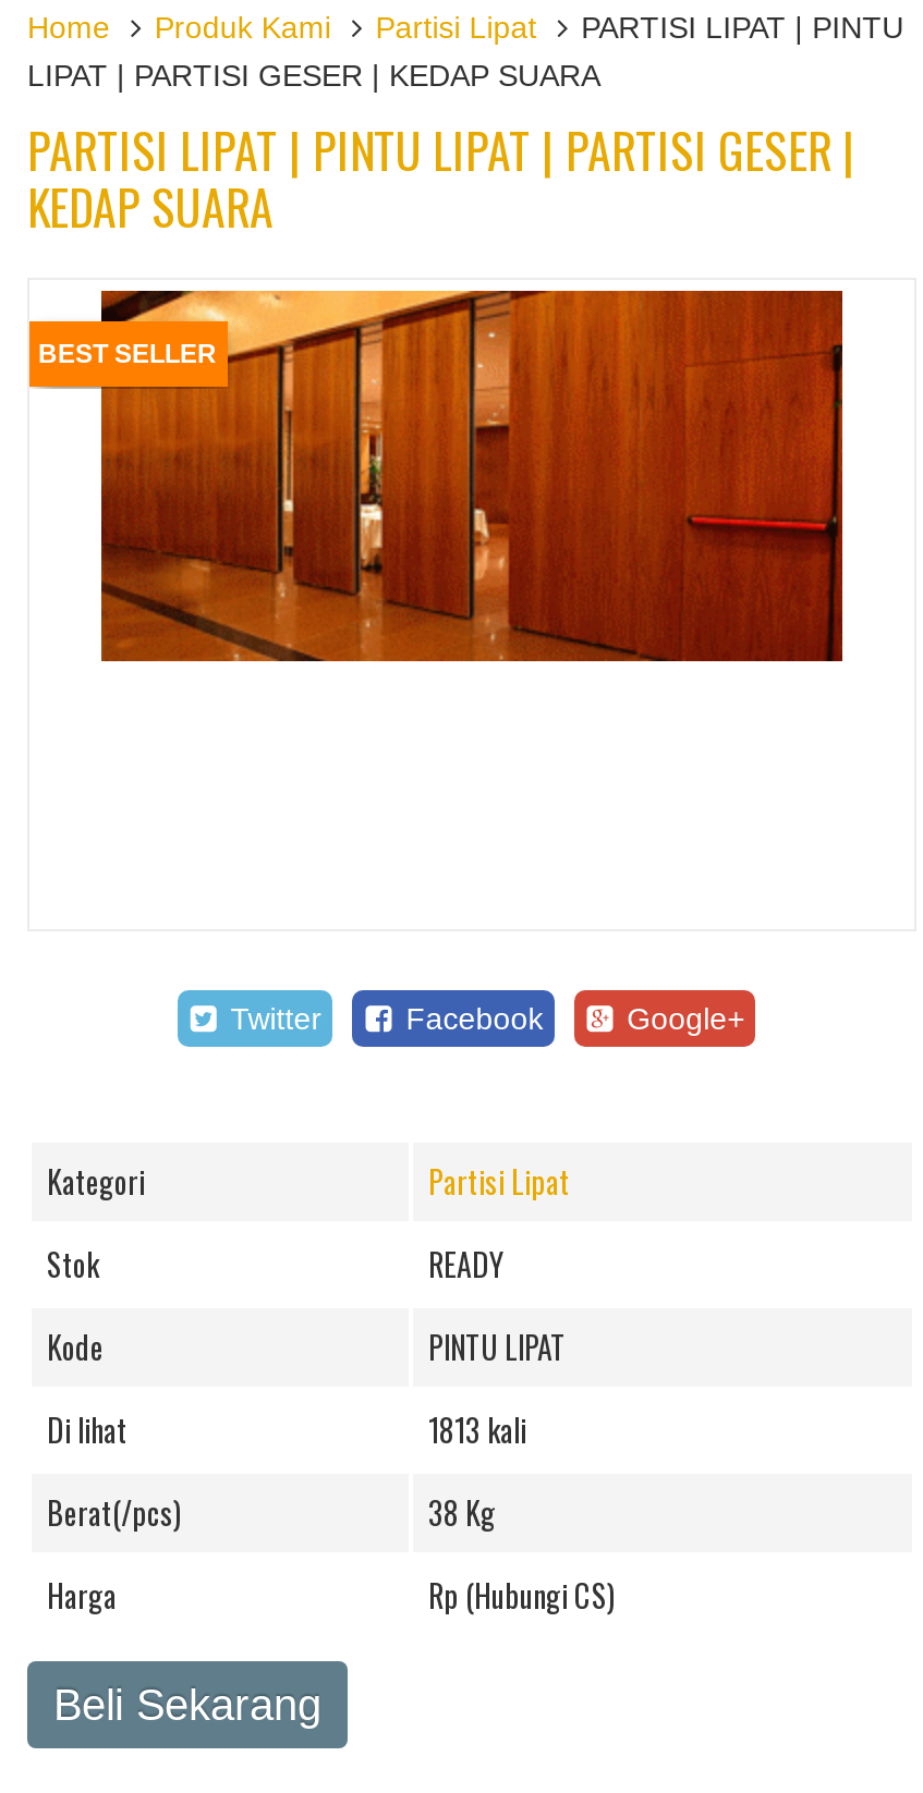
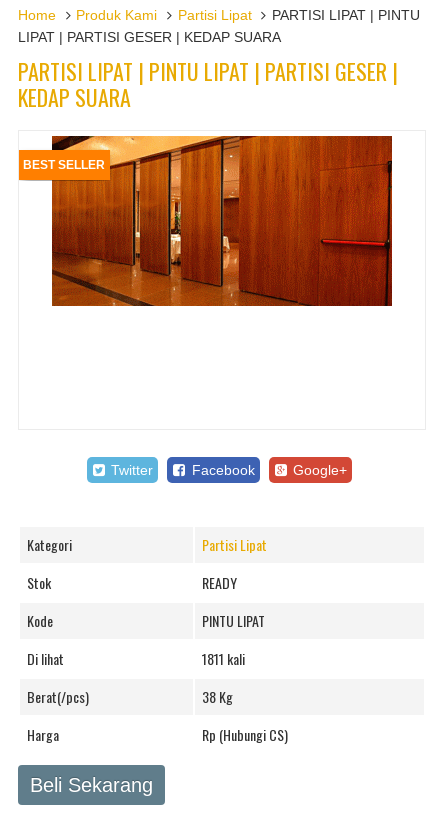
[428,1406,526,1452] 1813 kali -> [202,648,245,669] 1811 kali

